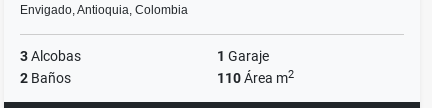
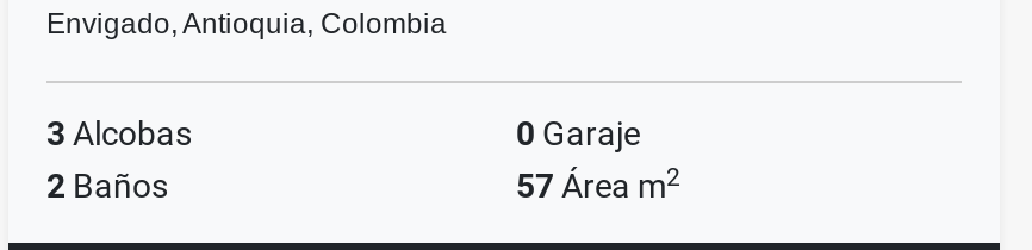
[217,48,269,64] 1 Garaje -> [516,115,640,153] 0 Garaje
[217,68,294,86] 110 Área m2 -> [516,162,680,205] 57 Área m2

